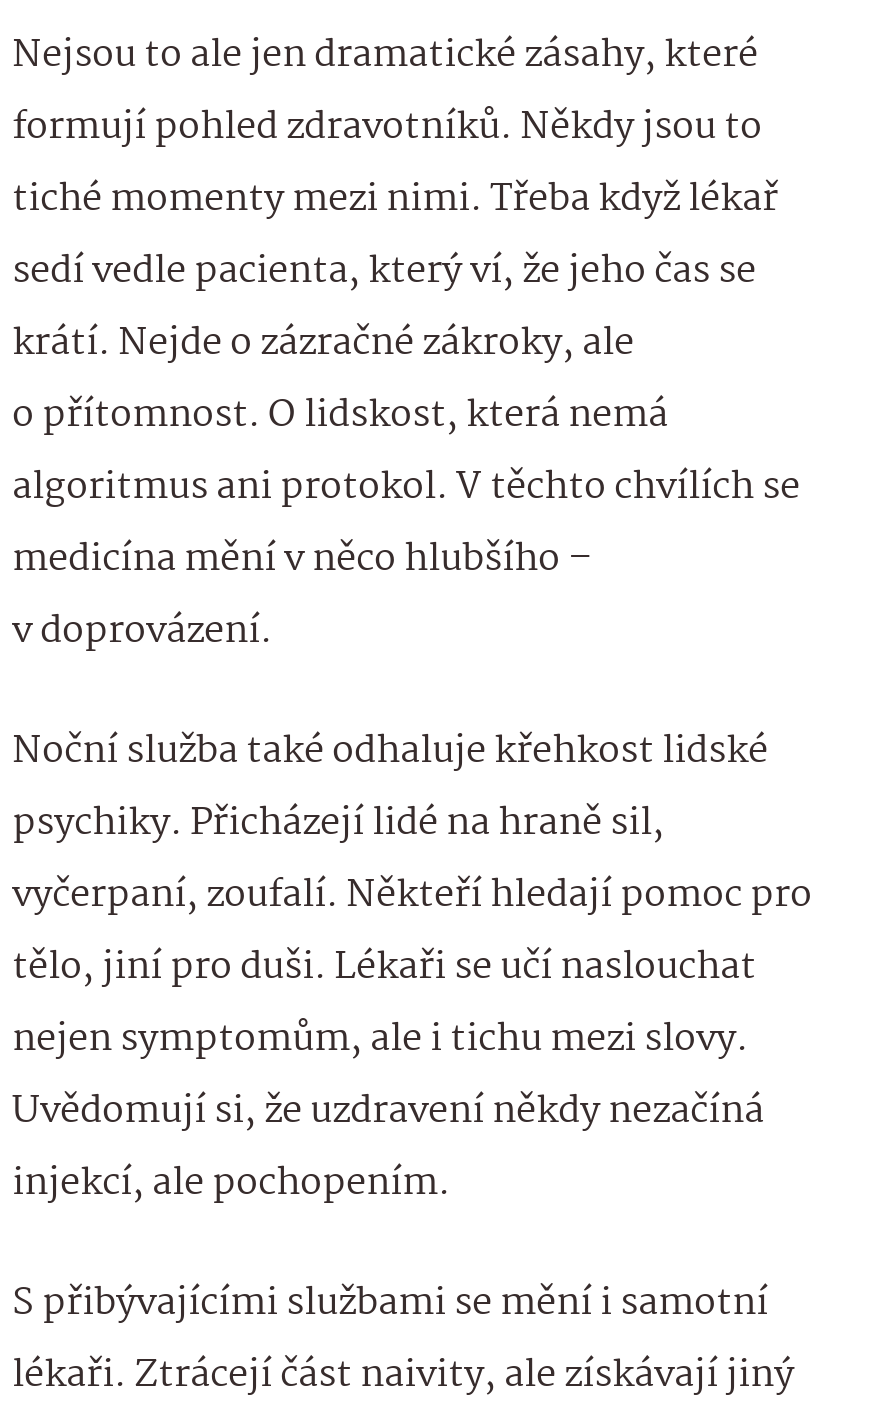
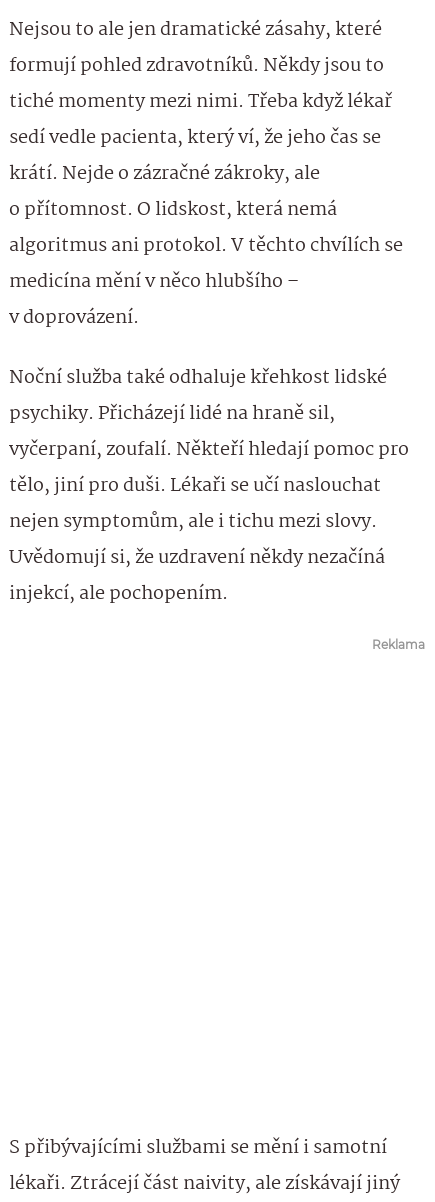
none -> [372,637,425,652] Reklama

